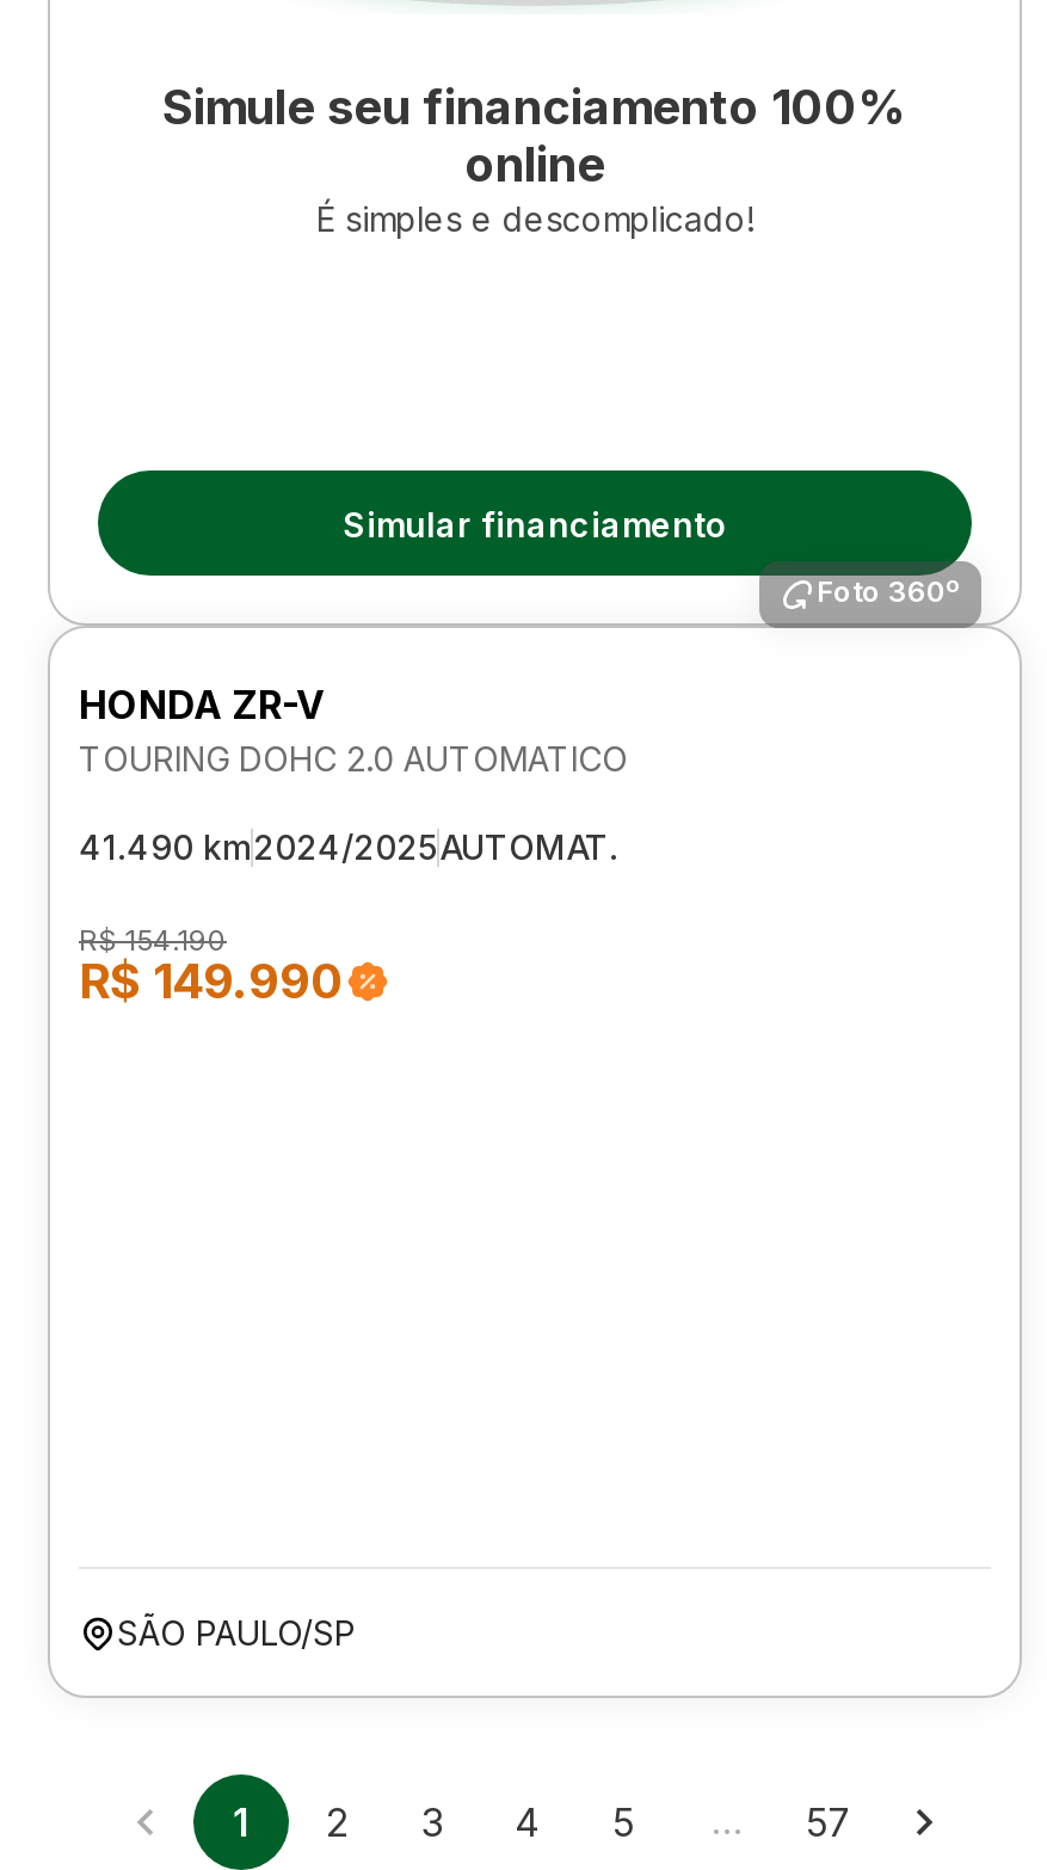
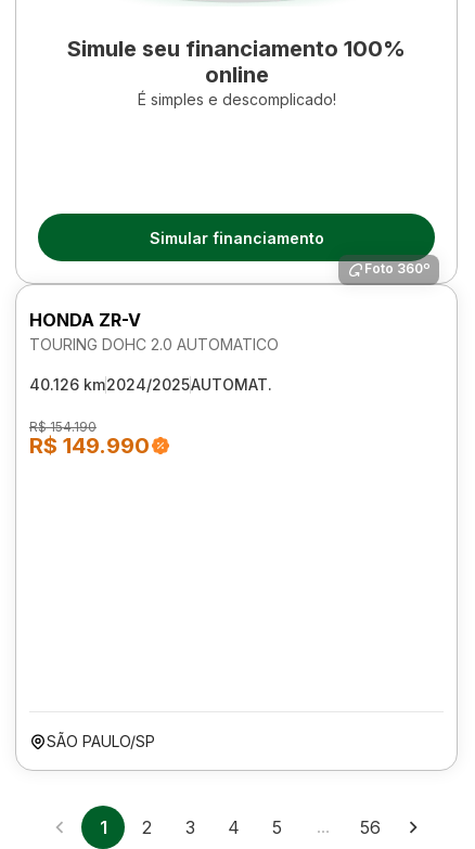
[79,826,618,867] 41.490 km2024/2025AUTOMAT. -> [29,375,272,394] 40.126 km2024/2025AUTOMAT.
[806,1798,851,1846] 57 -> [360,816,380,838] 56

